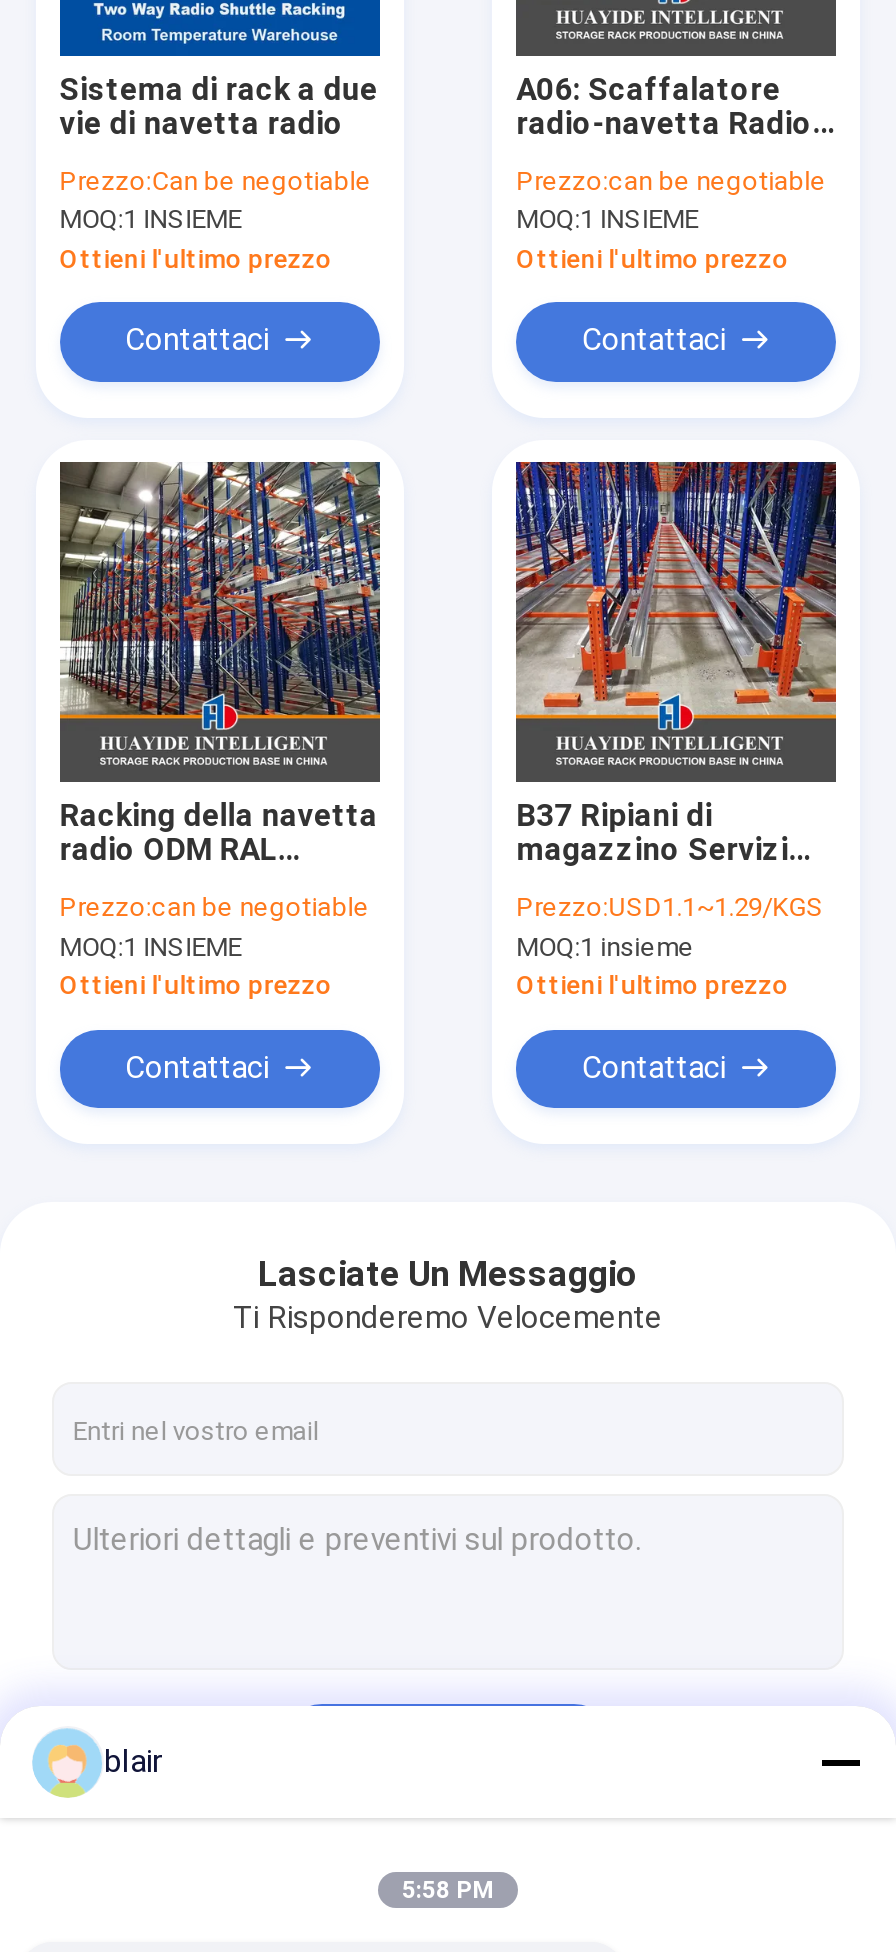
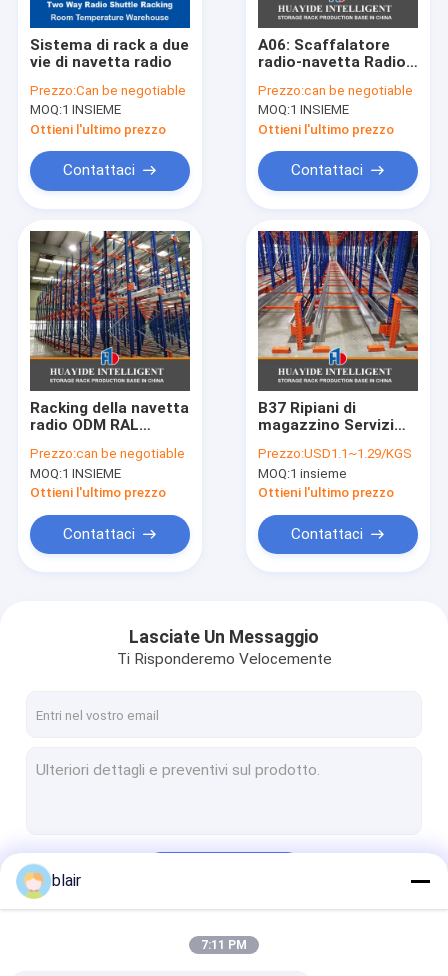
[402,1876,494,1904] 5:58 PM -> [201,938,247,952] 7:11 PM

